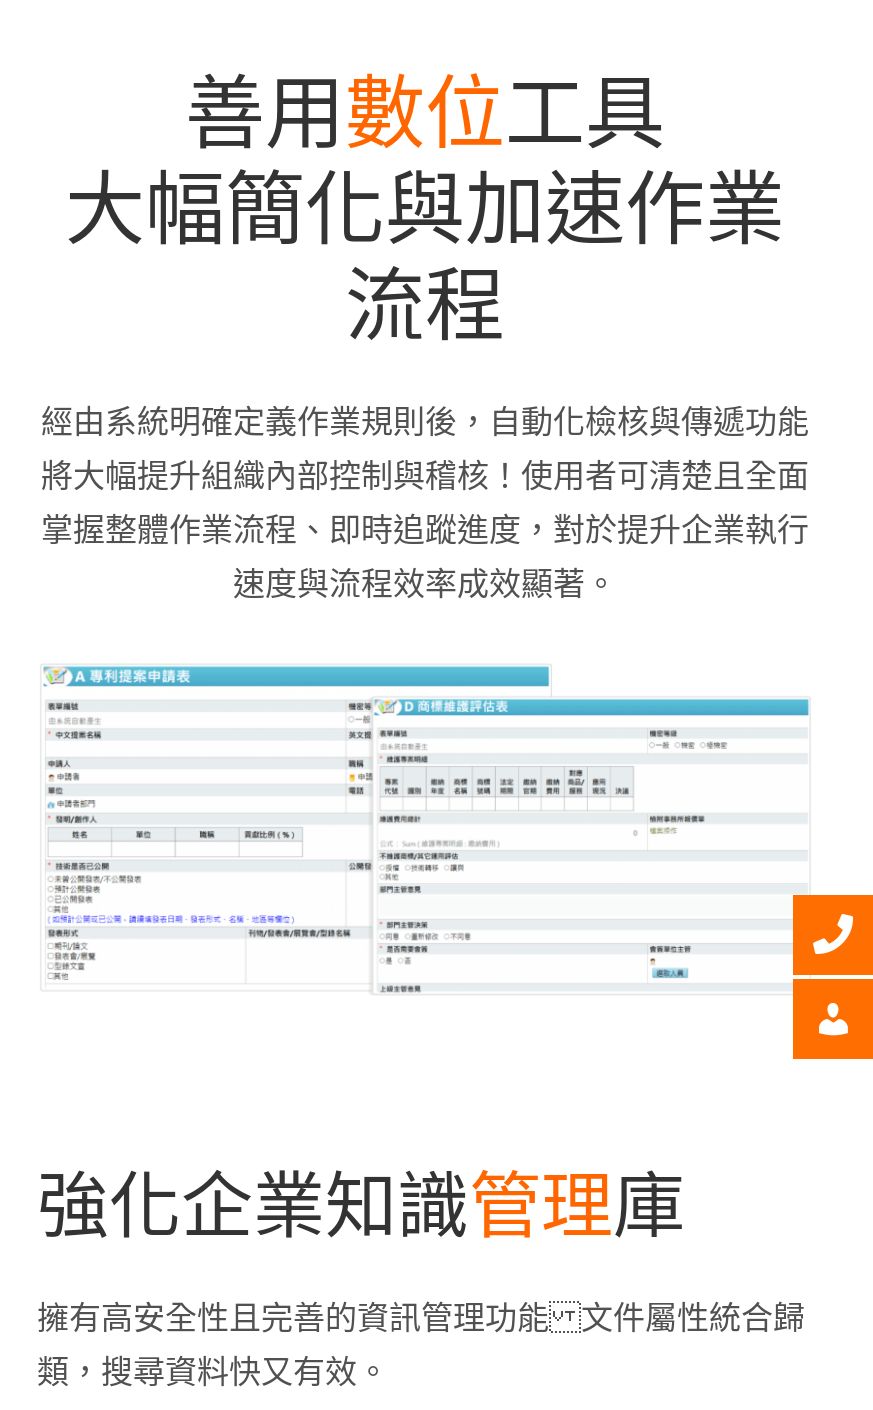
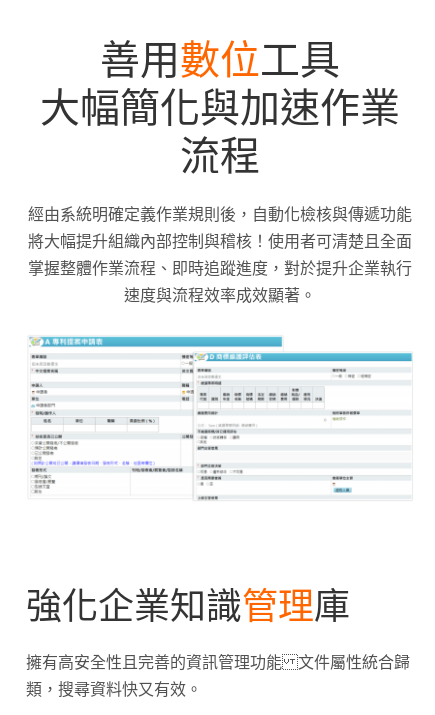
[791,893,867,1061] [image] -> none

